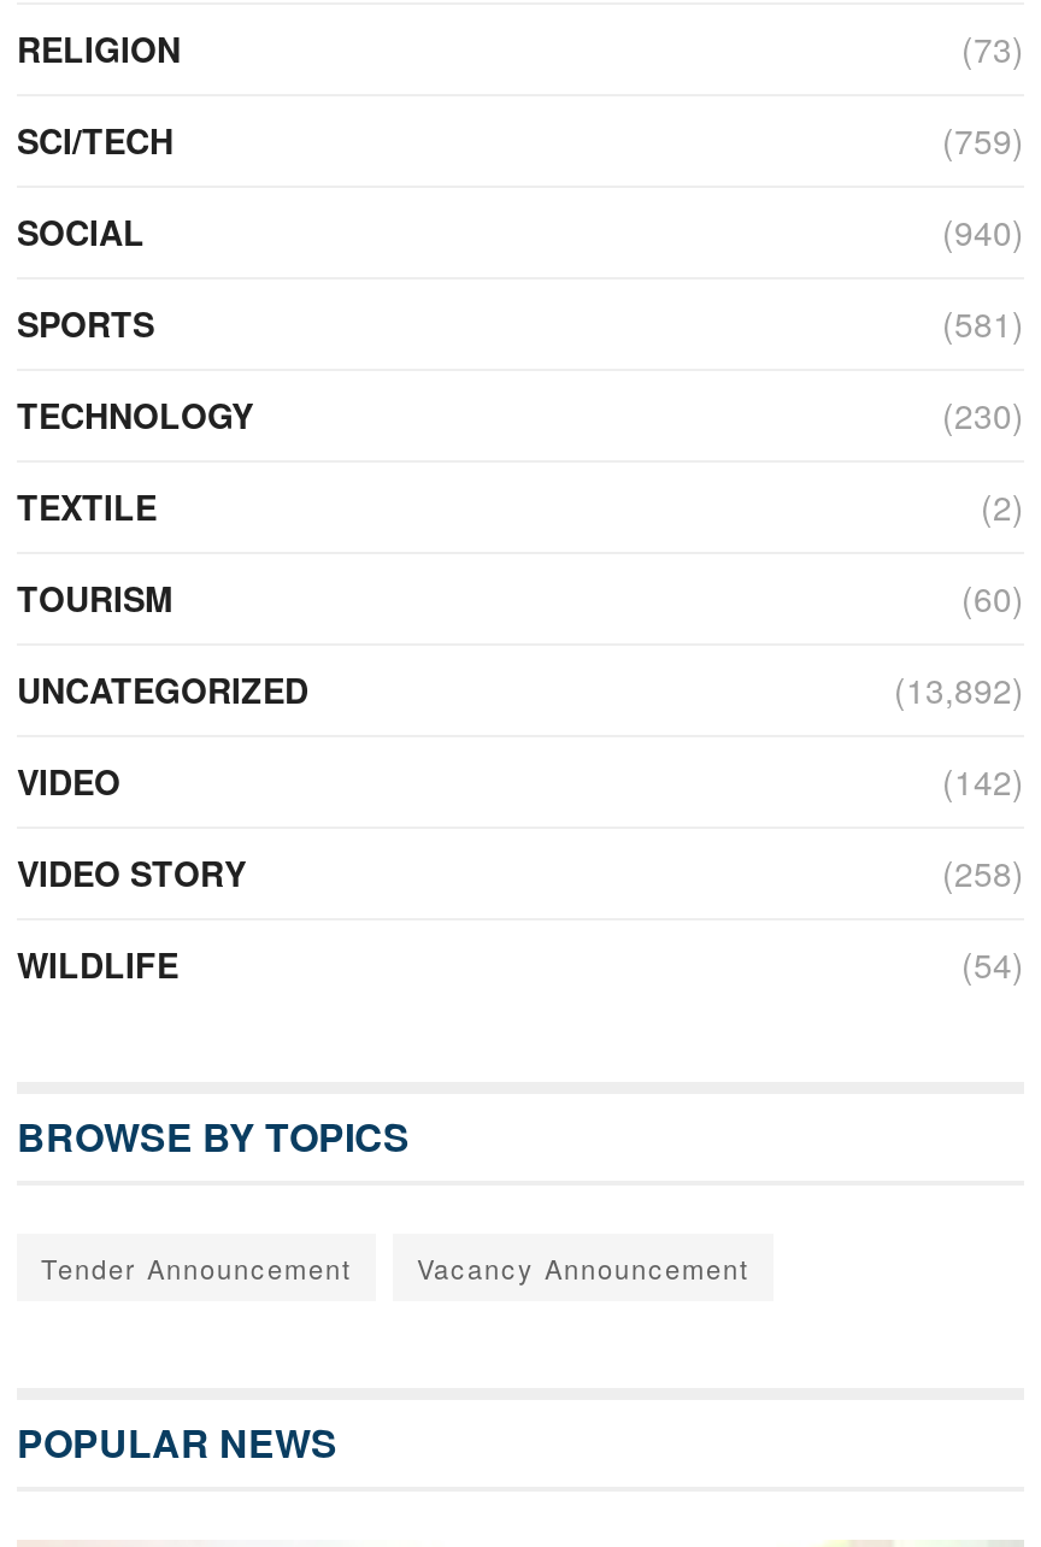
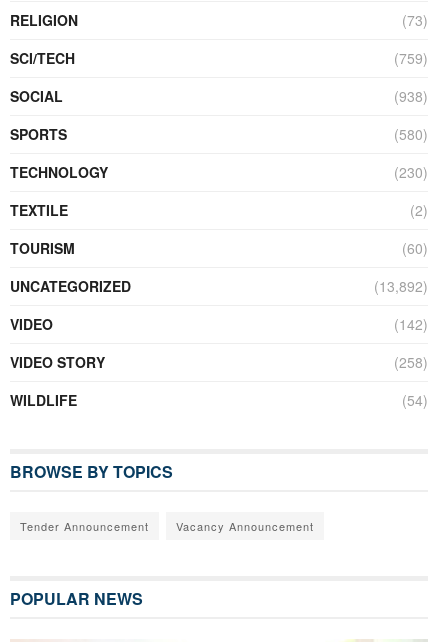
[942,207,1024,255] (940) -> [394,86,428,106] (938)
[942,298,1024,347] (581) -> [394,124,428,144] (580)

